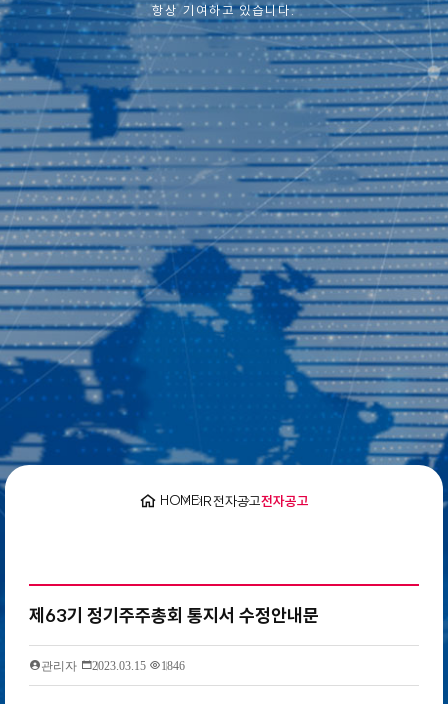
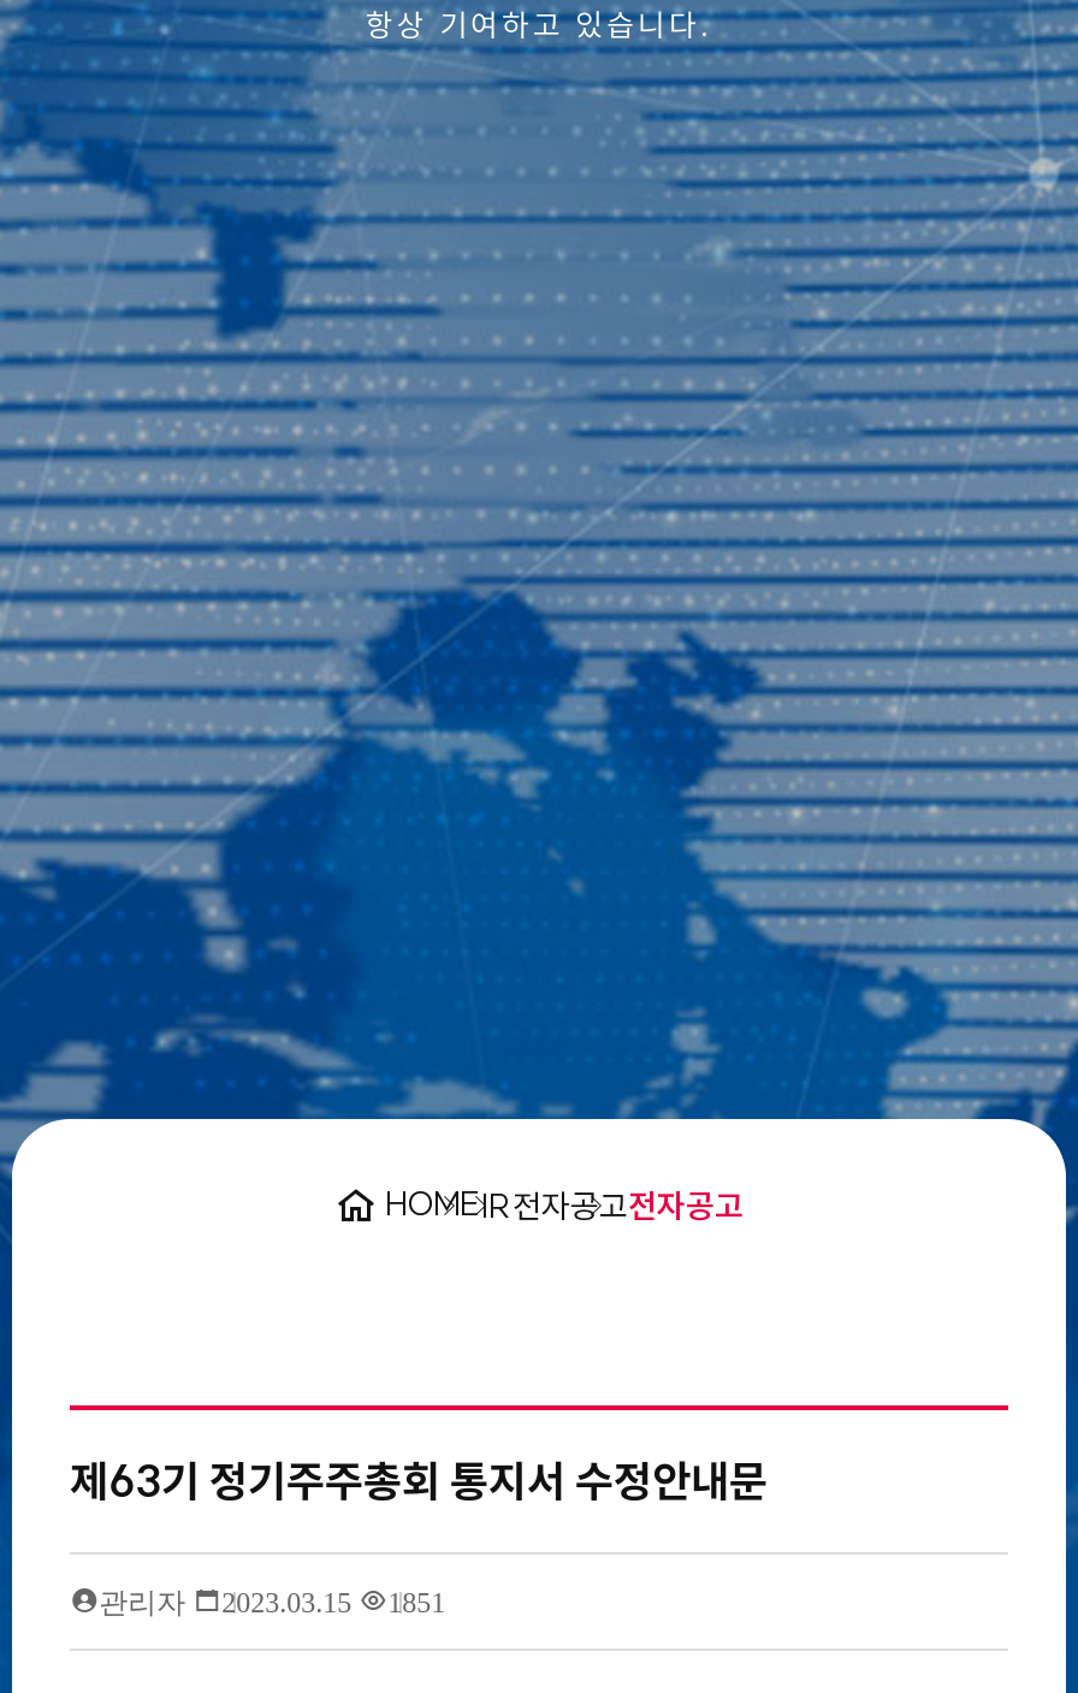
[41,659,185,671] 관리자 2023.03.15 1846 -> [99,1587,445,1616] 관리자 2023.03.15 1851

